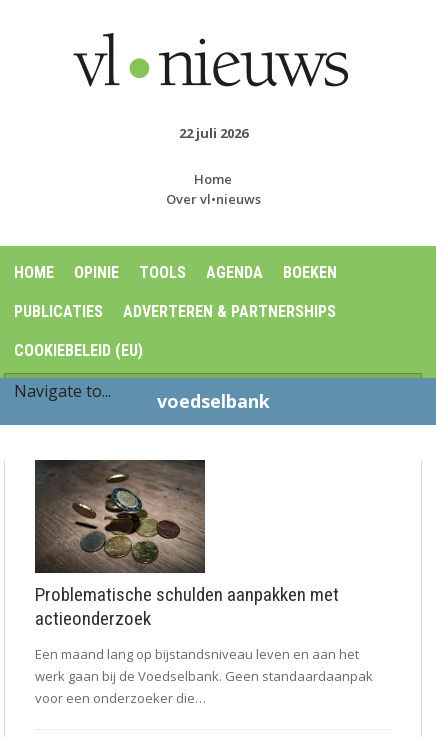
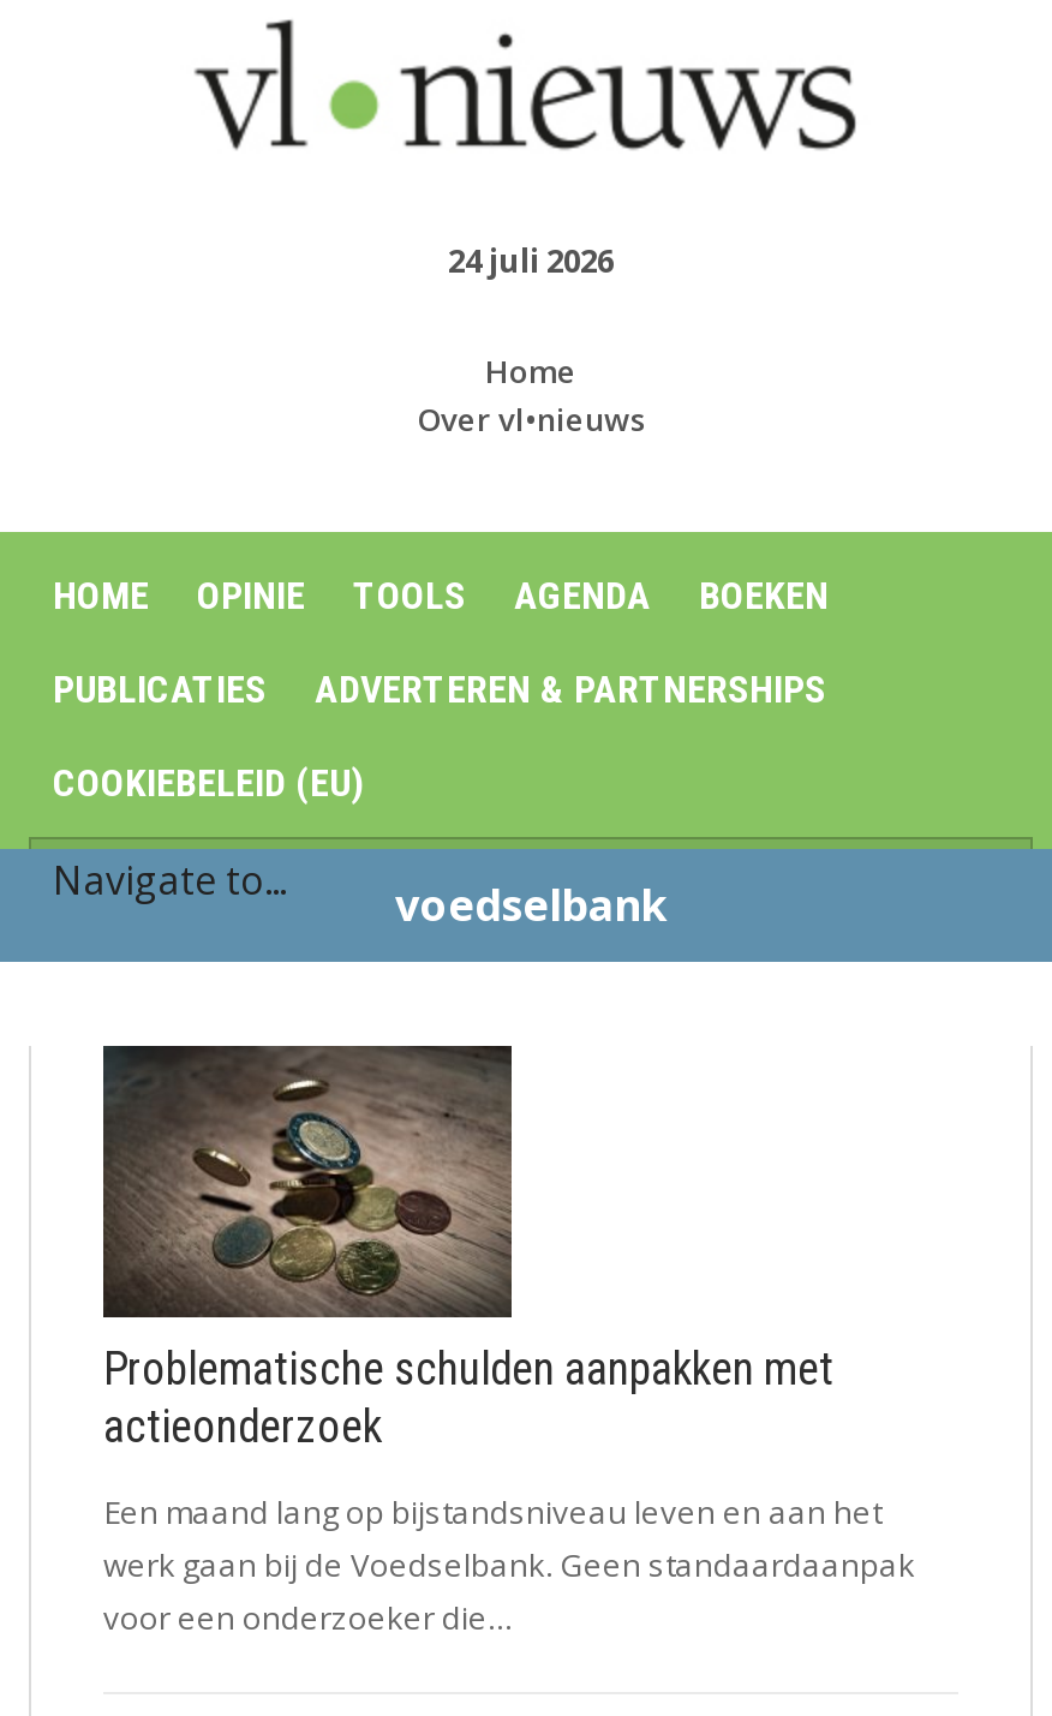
[178,124,247,142] 22 juli 2026 -> [448,239,614,282] 24 juli 2026

